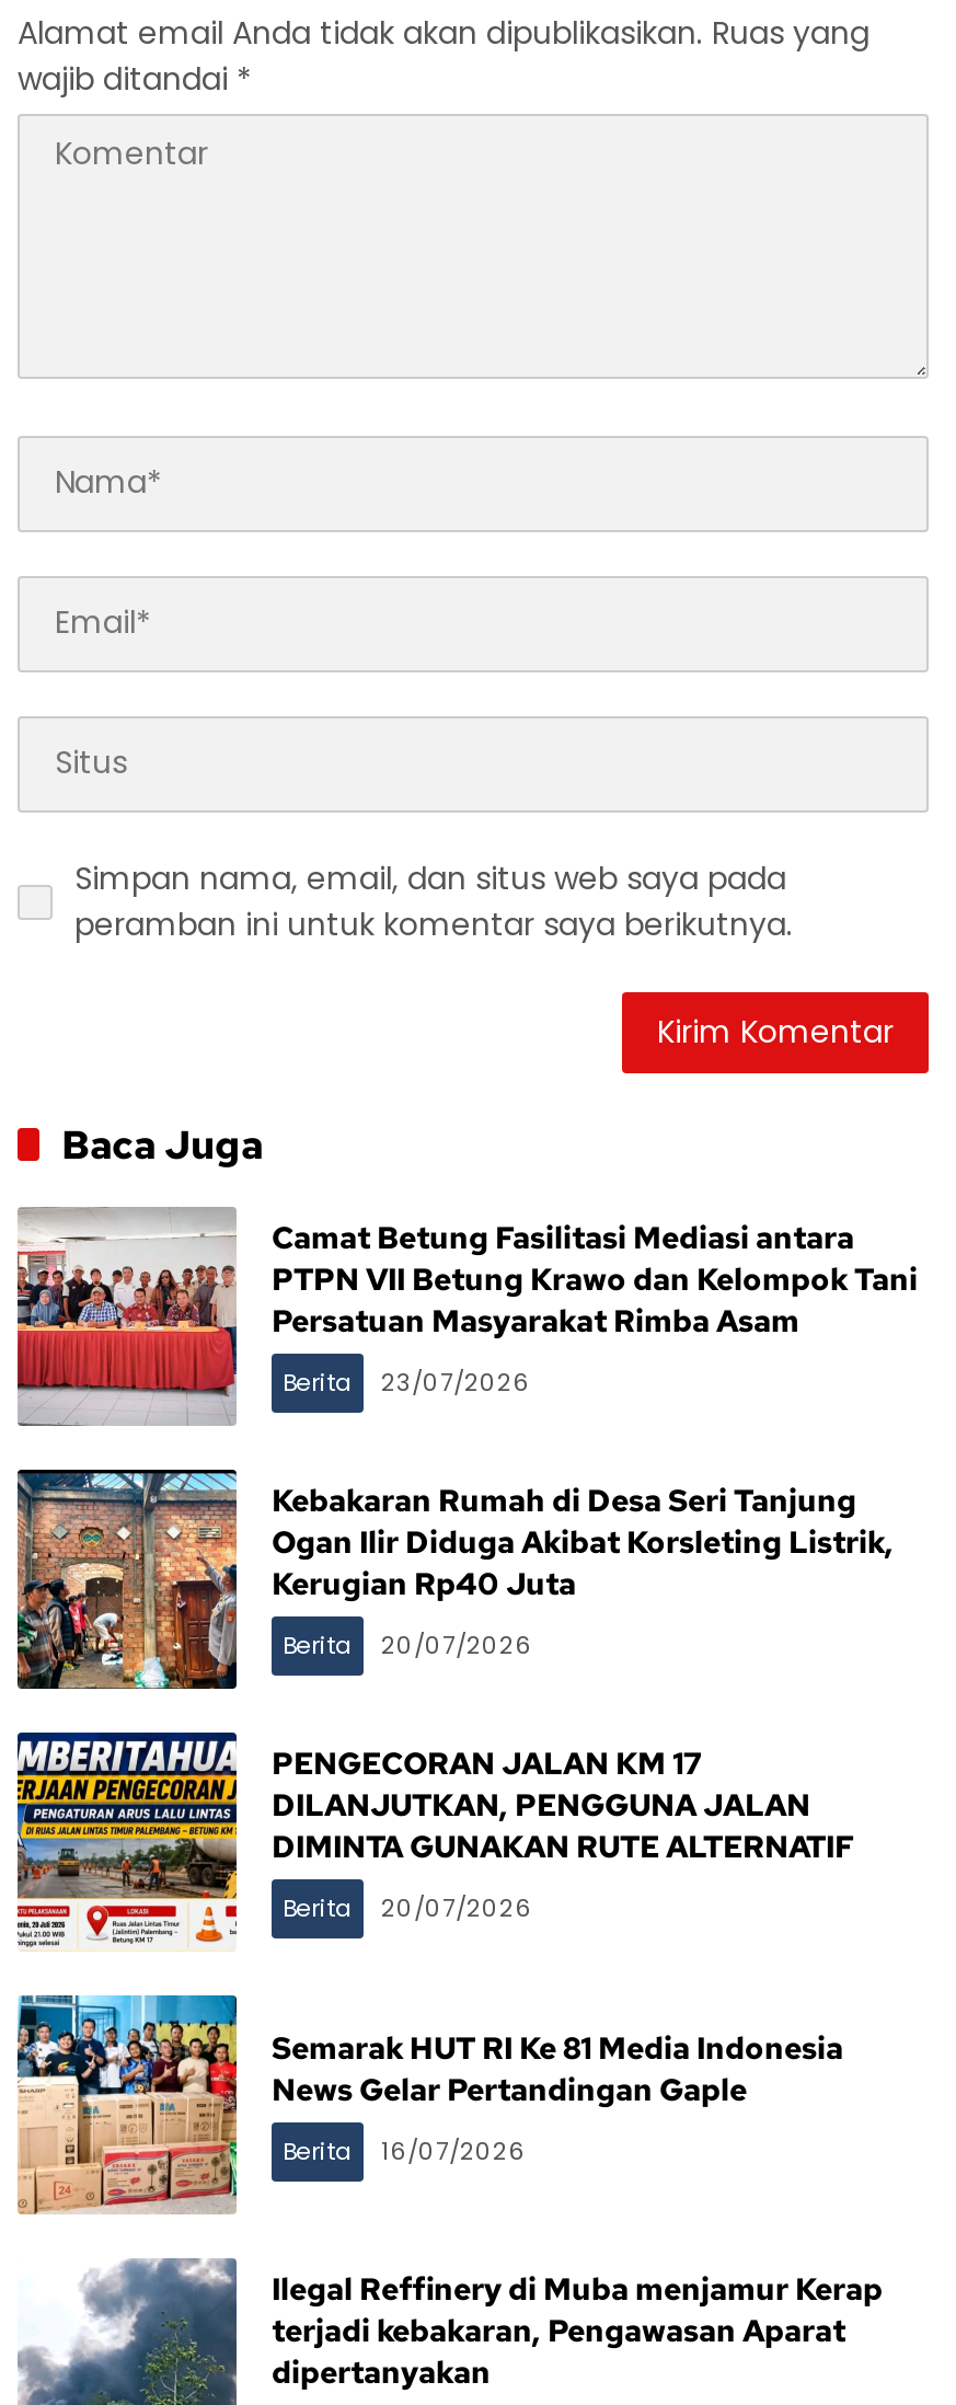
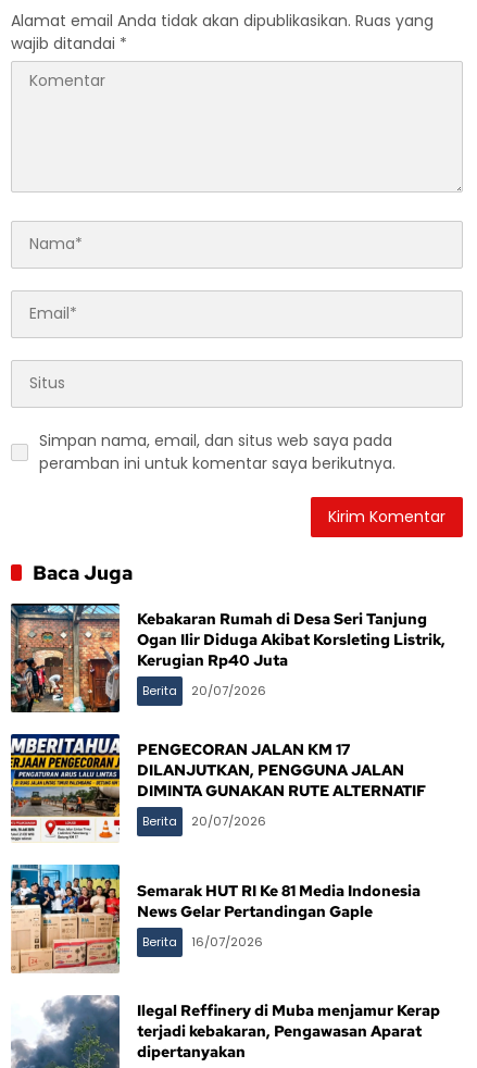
[15,1209,918,1426] [image] | Camat Betung Fasilitasi Mediasi antara | PTPN VII Betung Krawo dan Kelompok Tani | Persatuan Masyarakat Rimba Asam | Berita | 23/07/2026 -> none

